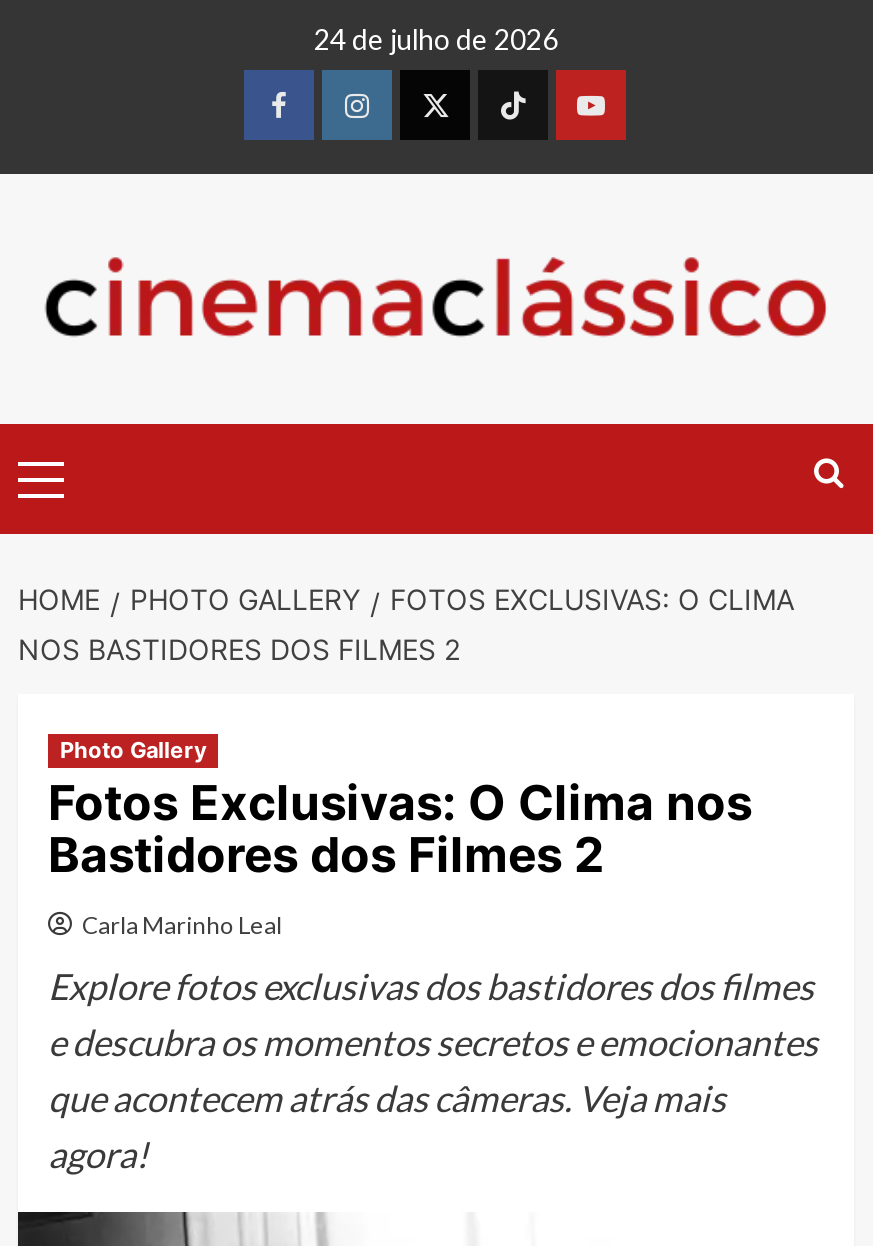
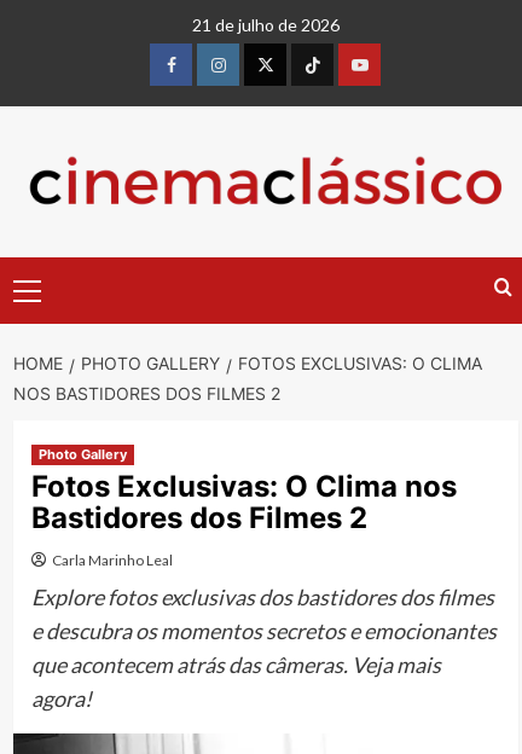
[314,22,558,56] 24 de julho de 2026 -> [192,14,340,35] 21 de julho de 2026

